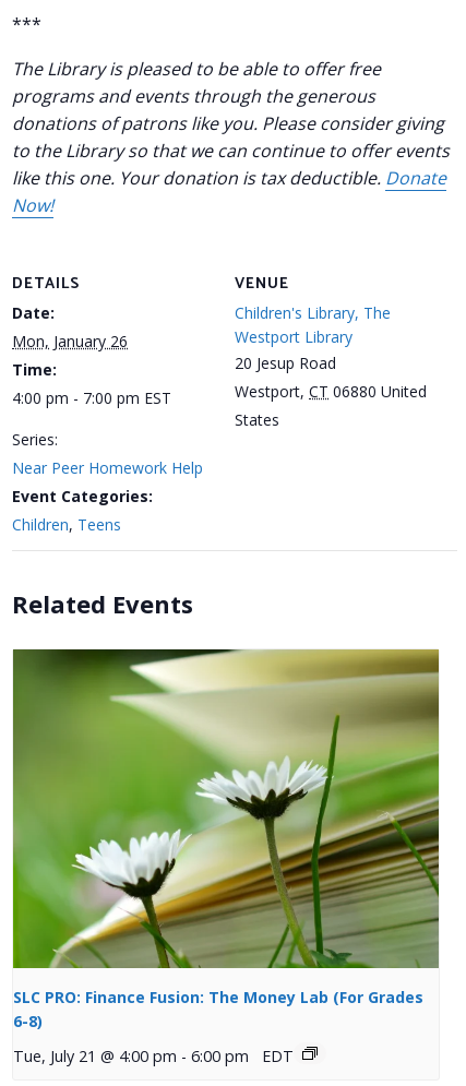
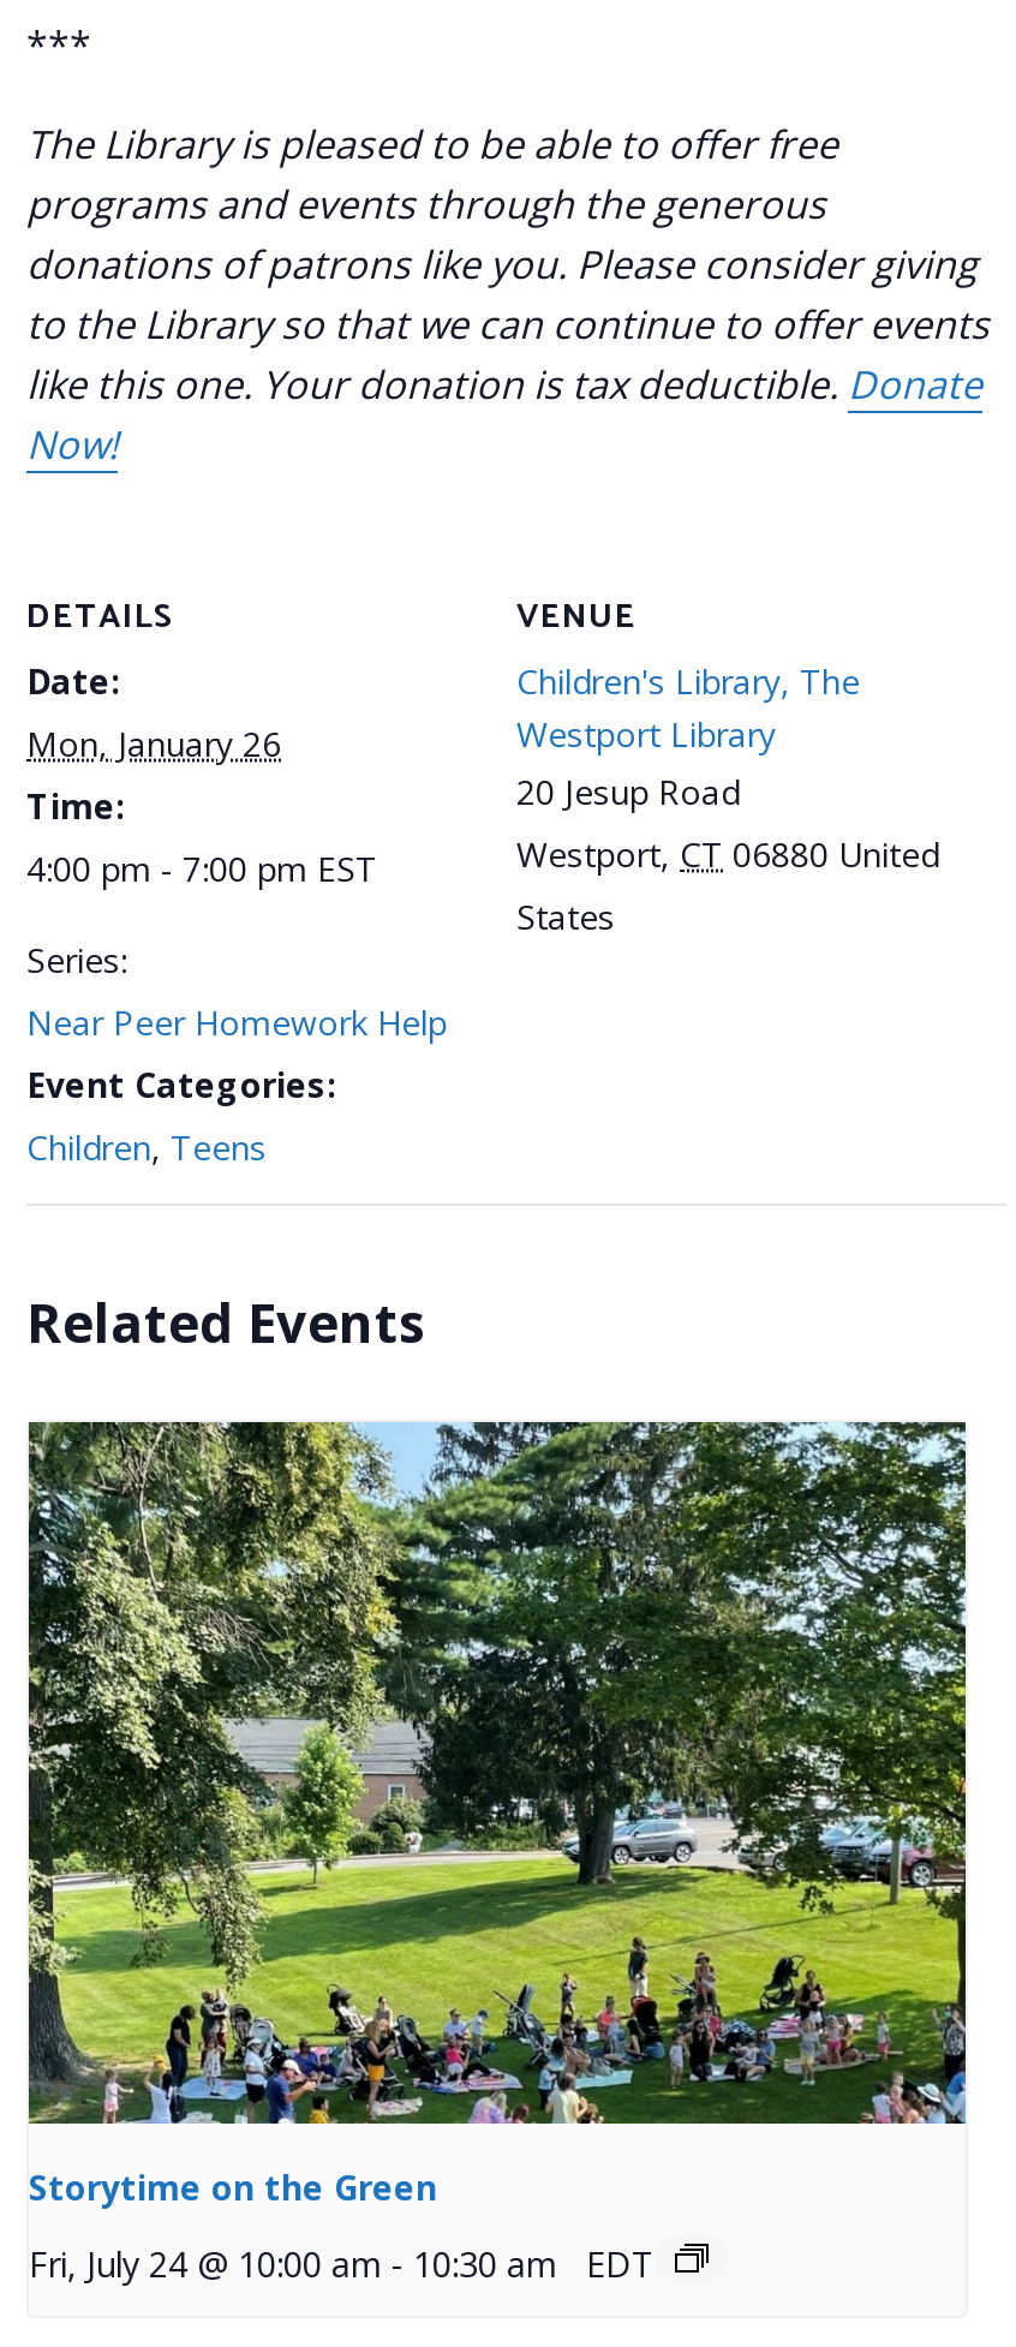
[12,648,440,1031] [image] | SLC PRO: Finance Fusion: The Money Lab (For Grades | 6-8) -> [26,1420,968,2210] [image] | Storytime on the Green
[13,1046,294,1066] Tue, July 21 @ 4:00 pm - 6:00 pm EDT -> [29,2241,656,2287] Fri, July 24 @ 10:00 am - 10:30 am EDT

